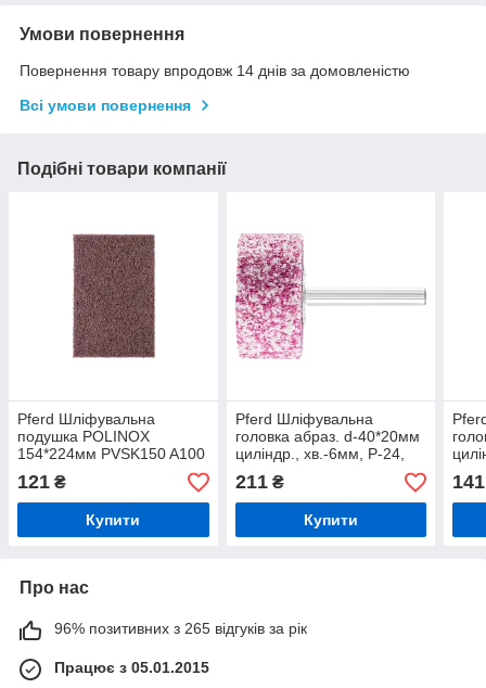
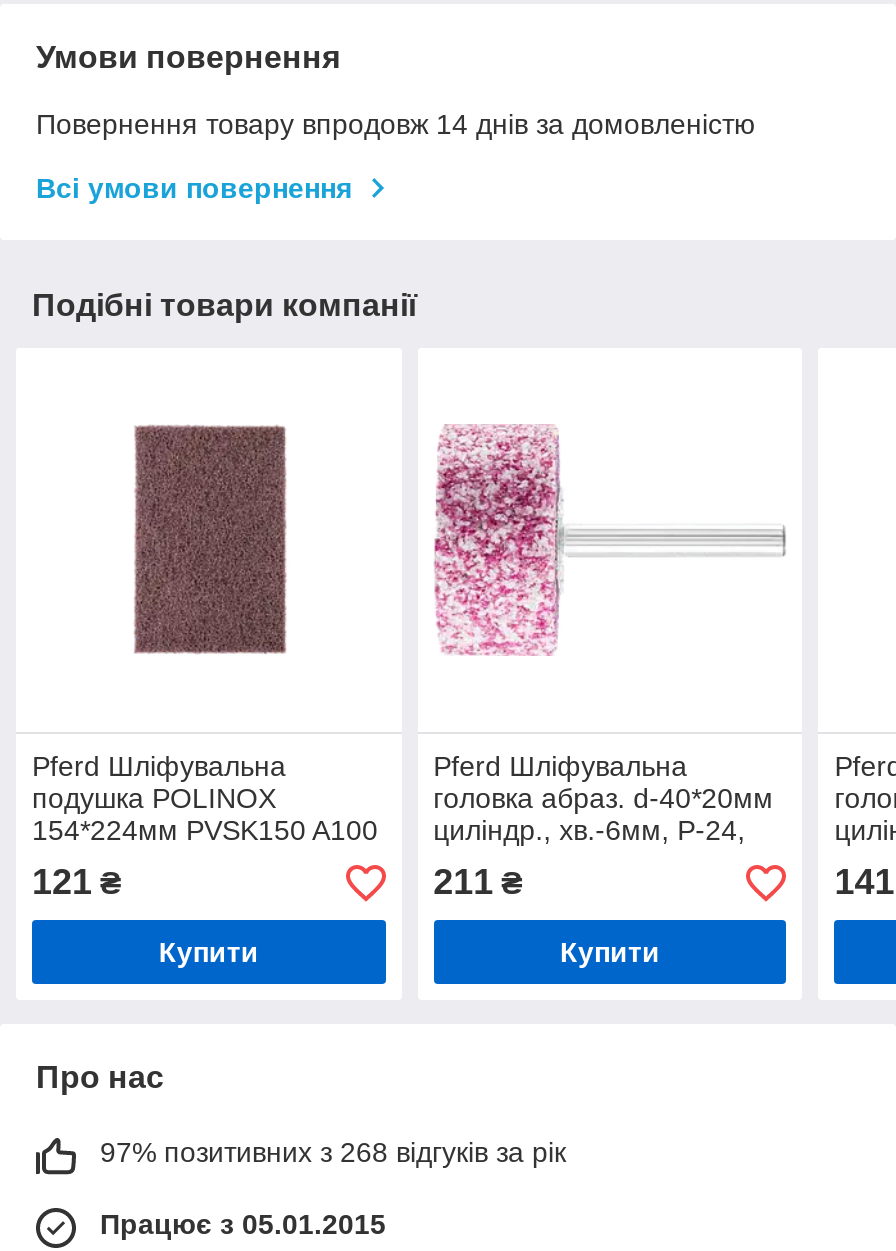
[54,620,307,637] 96% позитивних з 265 відгуків за рік -> [100,1137,566,1169] 97% позитивних з 268 відгуків за рік

